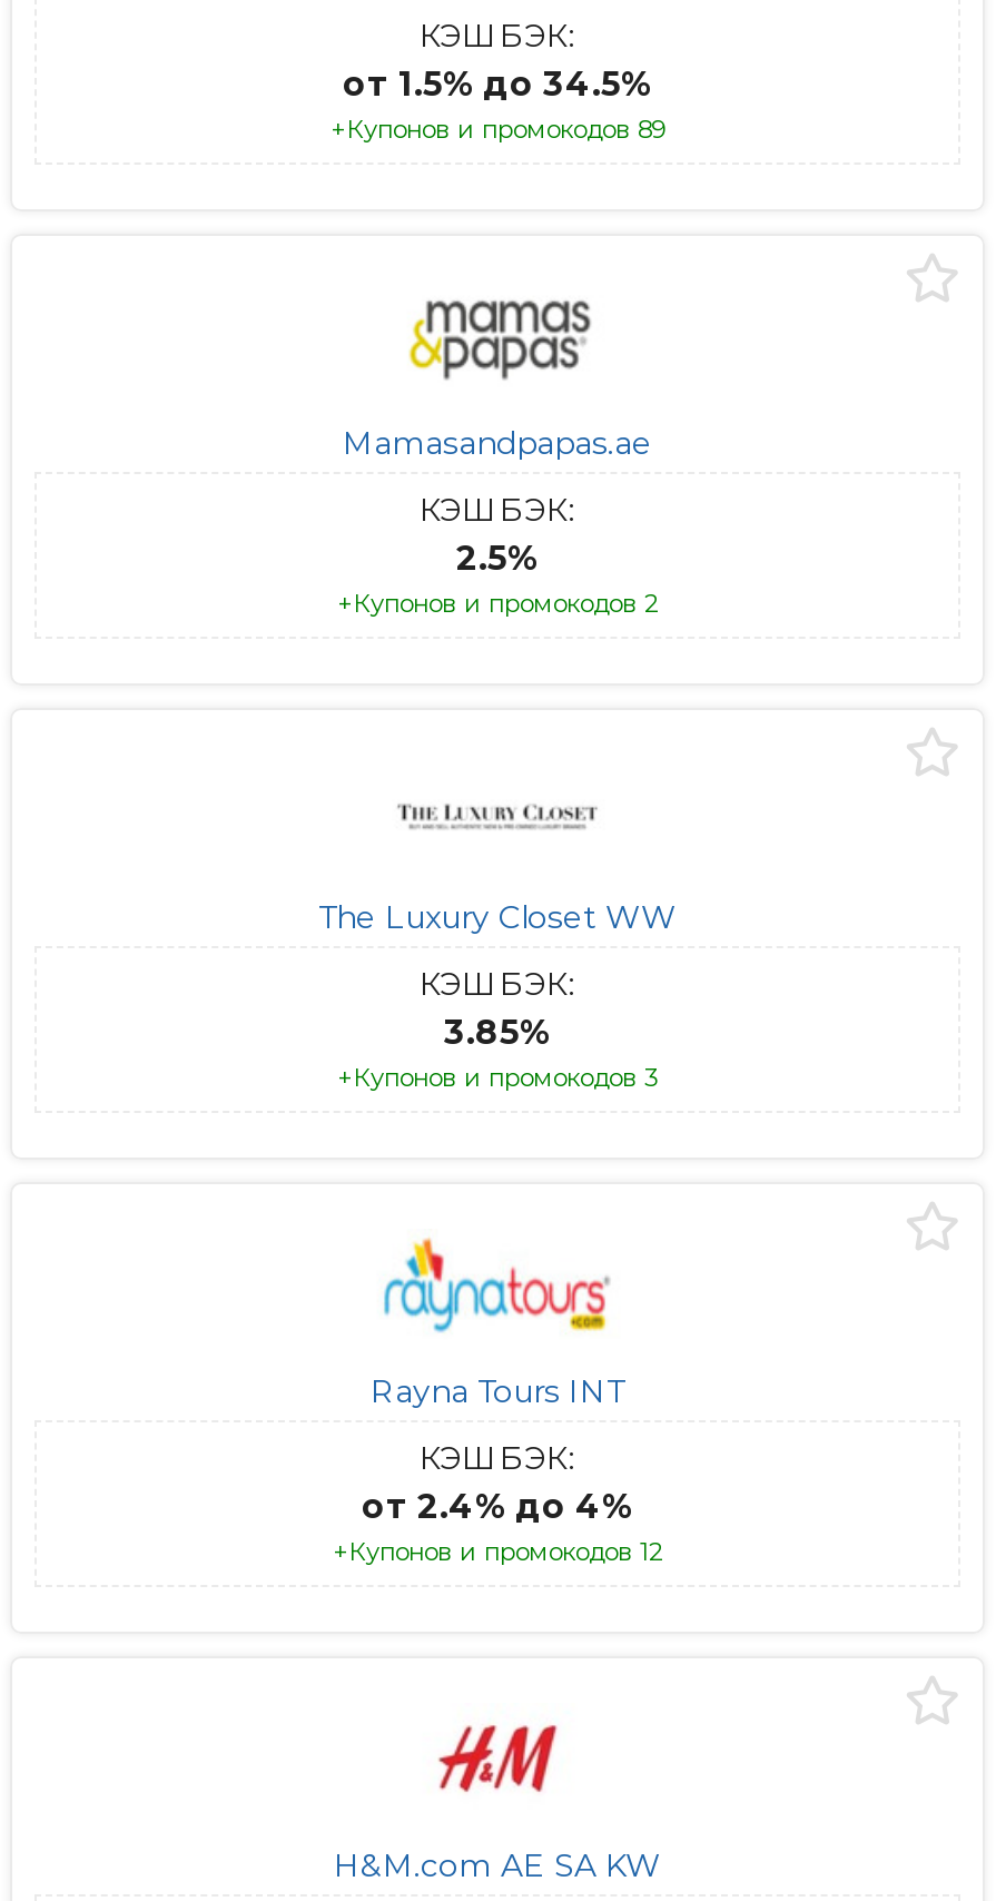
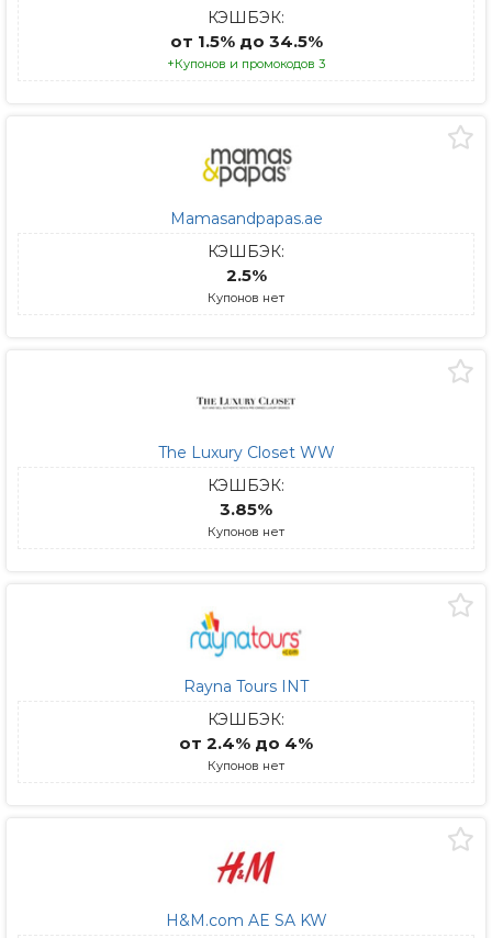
[331,114,664,145] +Купонов и промокодов 89 -> none
[337,588,658,619] +Купонов и промокодов 2 -> [208,290,284,305] Купонов нет
moved [337,1062,658,1093] -> [167,56,325,71]: +Купонов и промокодов 3
none -> [208,524,284,539] Купонов нет
[333,1536,662,1567] +Купонов и промокодов 12 -> [208,758,284,773] Купонов нет

